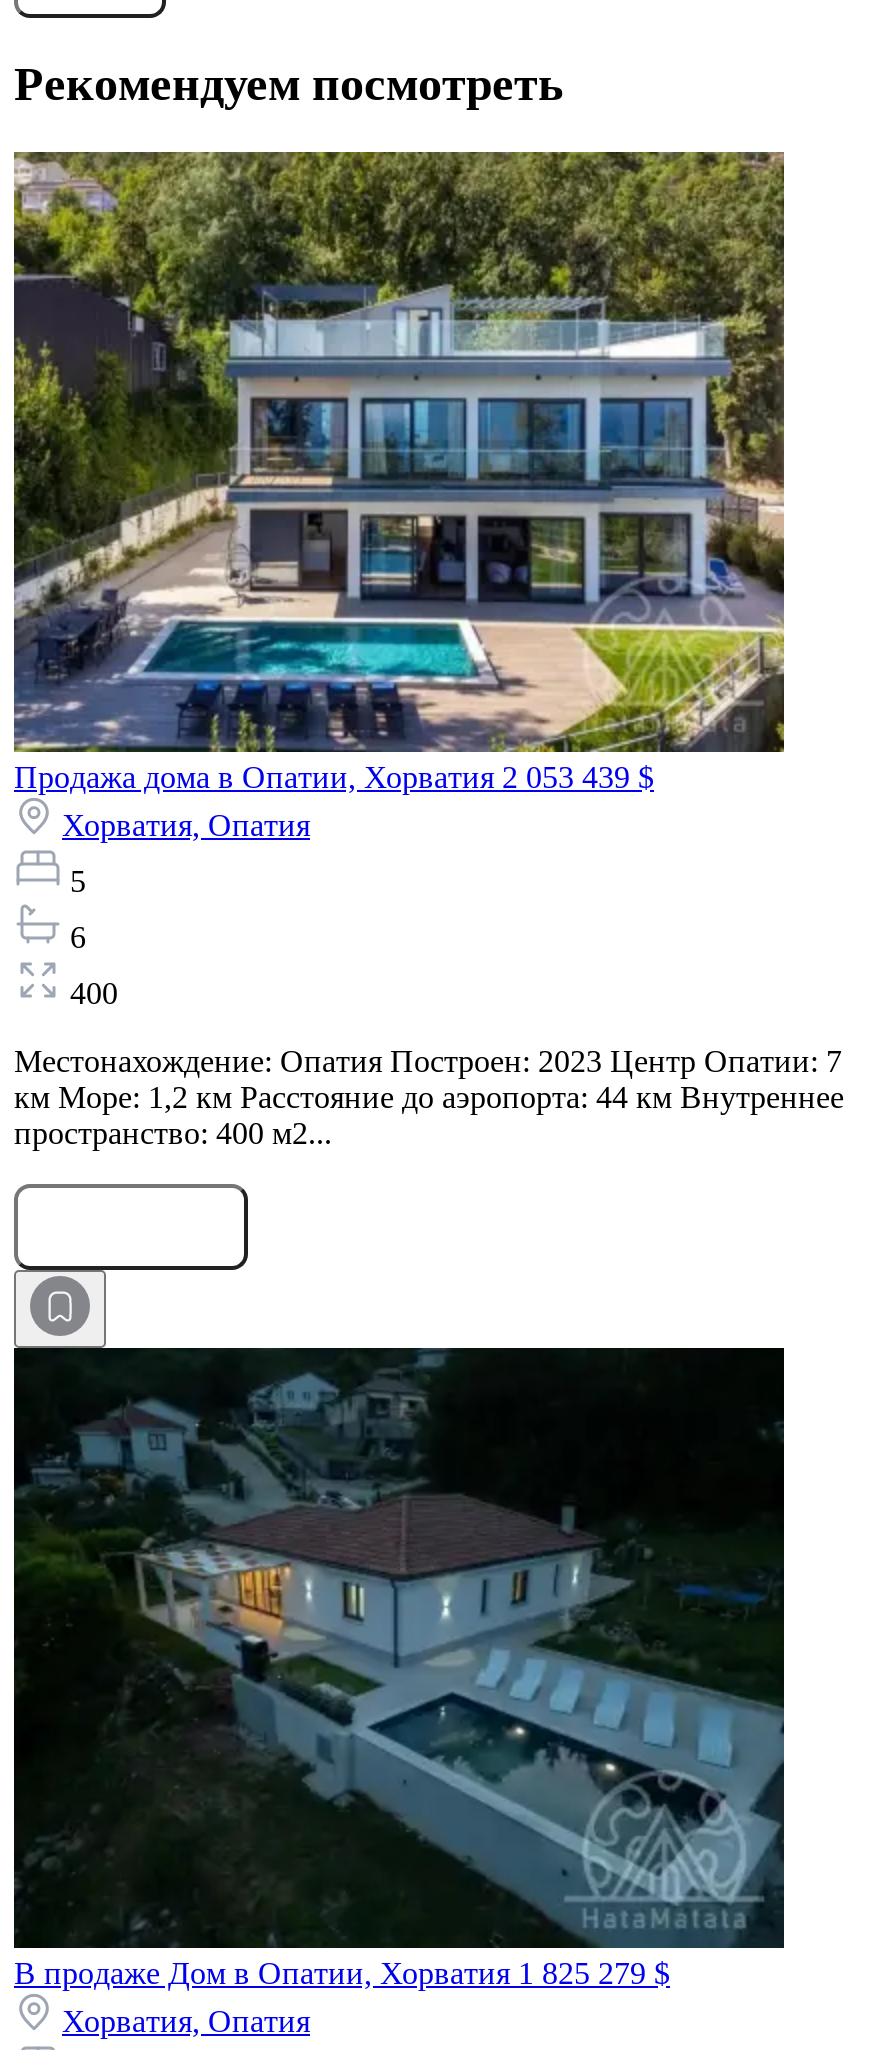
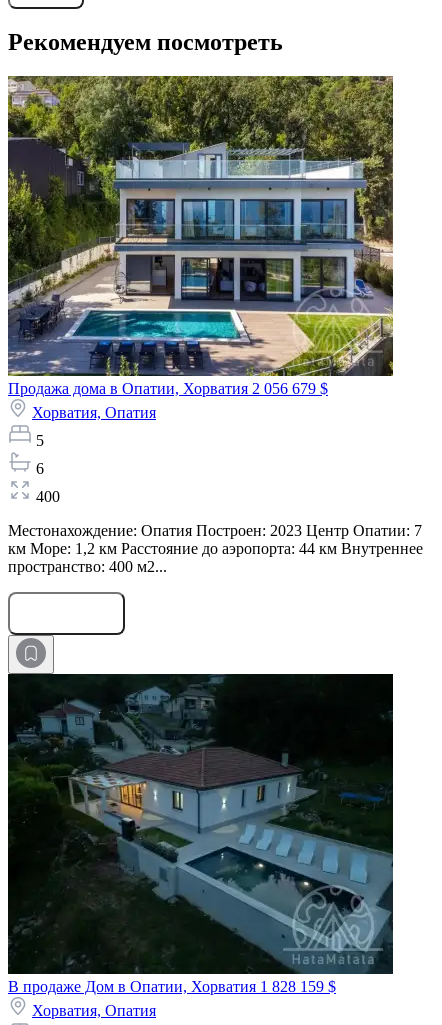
[14,760,654,794] Продажа дома в Опатии, Хорватия 2 053 439 $ -> [8,380,328,397] Продажа дома в Опатии, Хорватия 2 056 679 $
[14,1956,670,1990] В продаже Дом в Опатии, Хорватия 1 825 279 $ -> [8,978,336,995] В продаже Дом в Опатии, Хорватия 1 828 159 $

